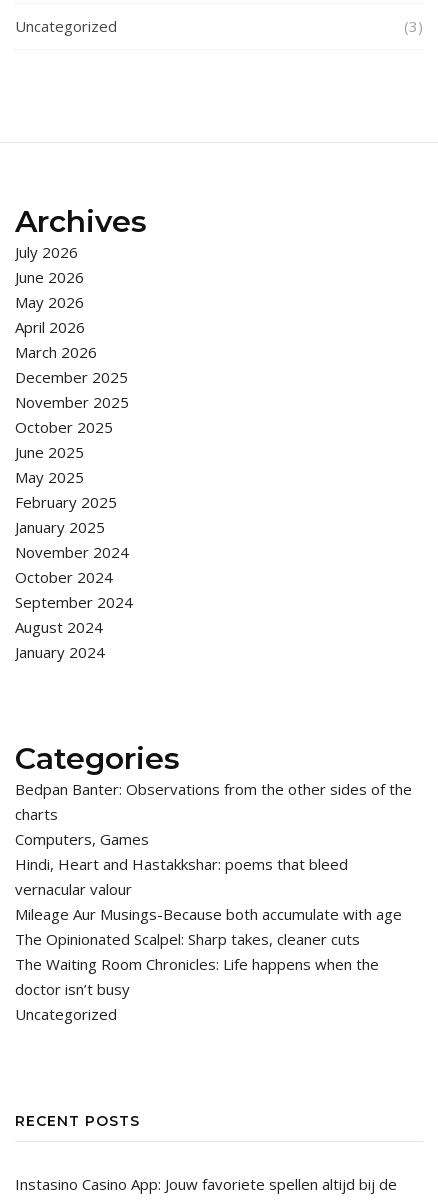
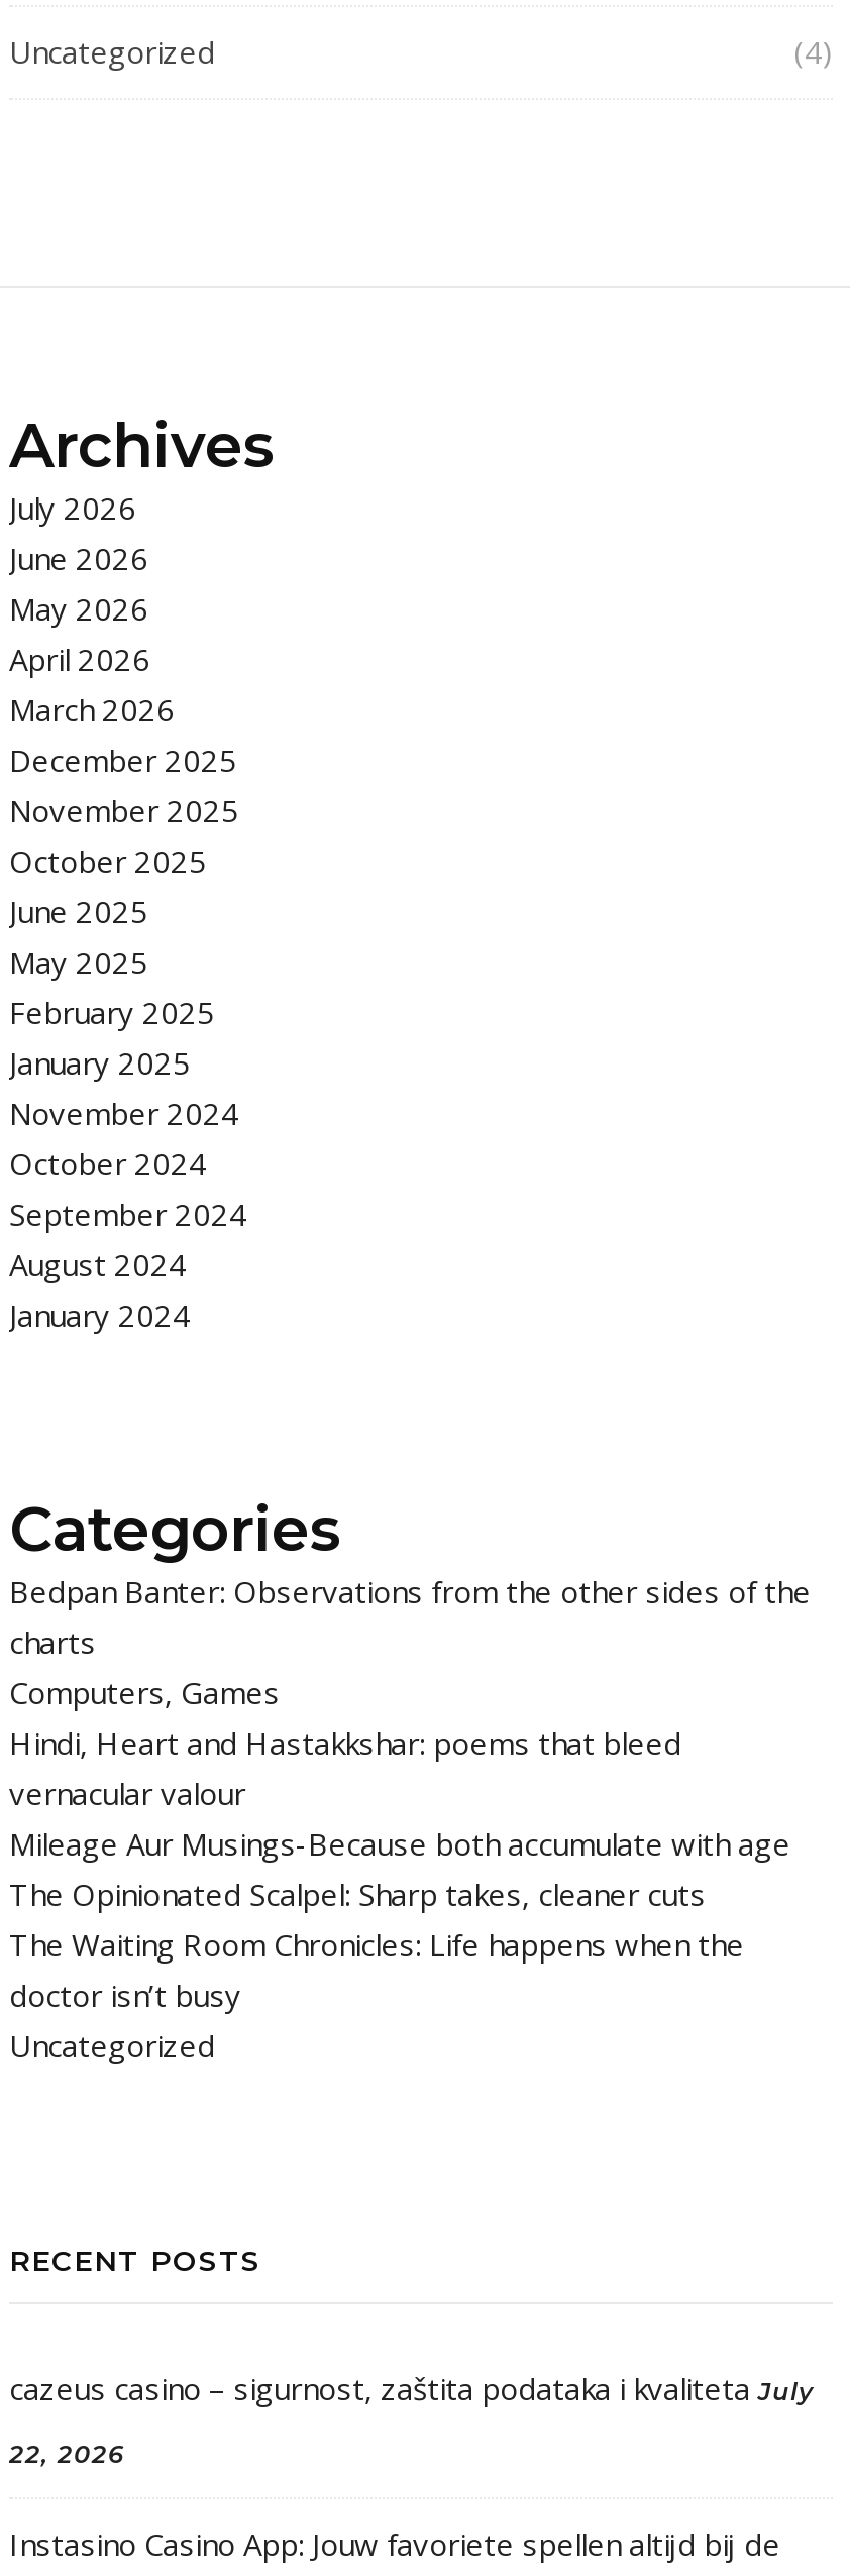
[404,16,423,36] (3) -> [794,31,833,72] (4)
none -> [9,2368,815,2469] cazeus casino – sigurnost, zaštita podataka i kvaliteta July | 22, 2026

